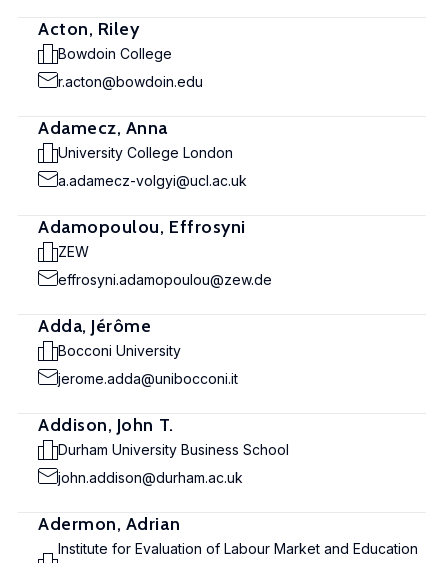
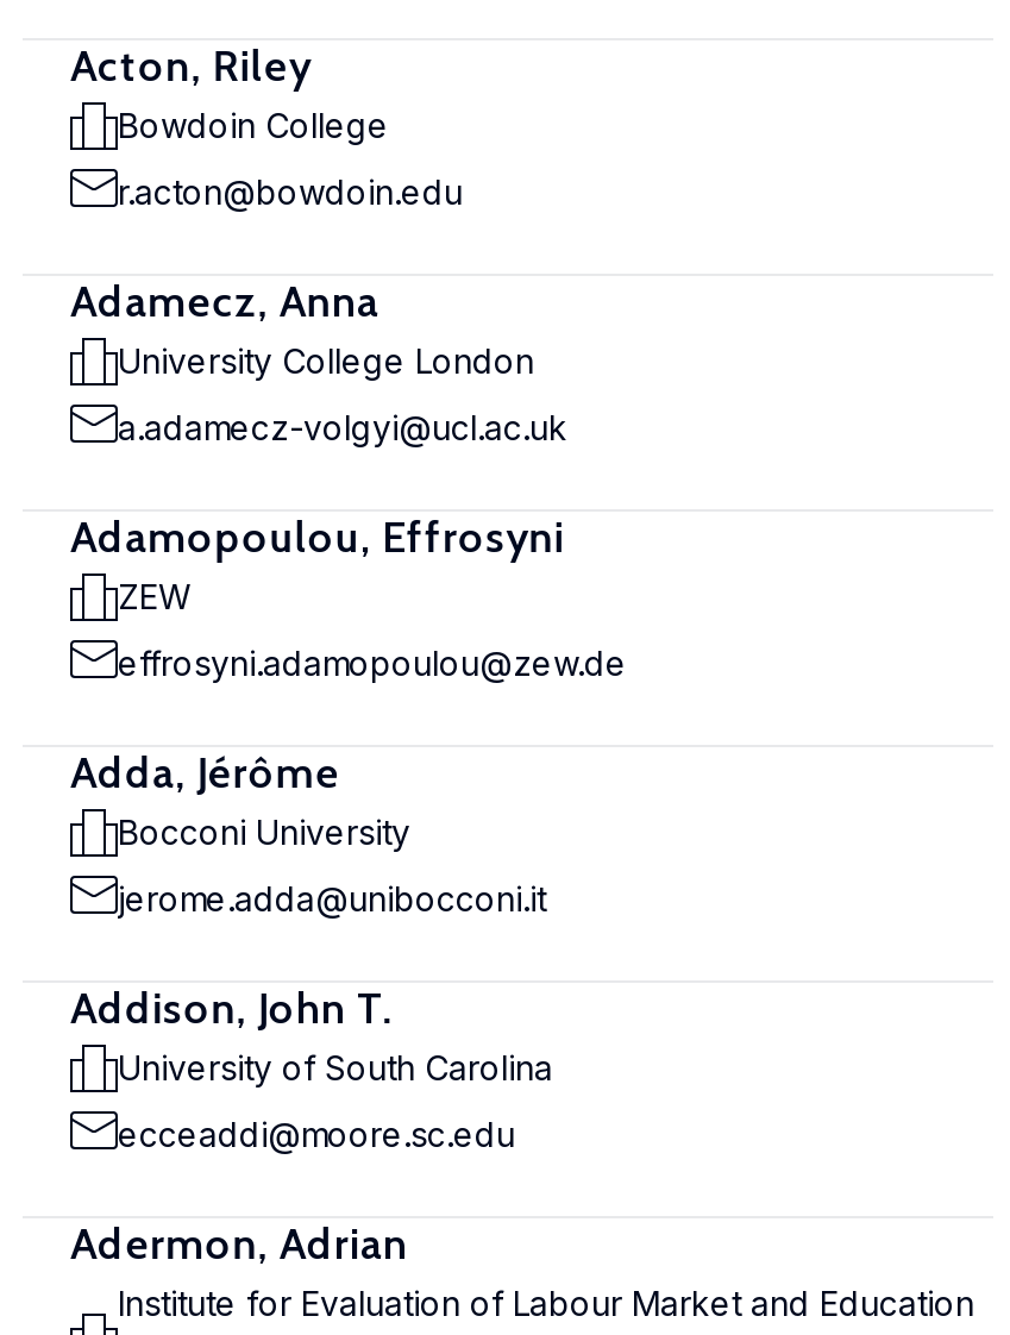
[58,441,289,458] Durham University Business School -> [118,1047,553,1088] University of South Carolina
[58,469,243,486] john.addison@durham.ac.uk -> [118,1114,515,1154] ecceaddi@moore.sc.edu

